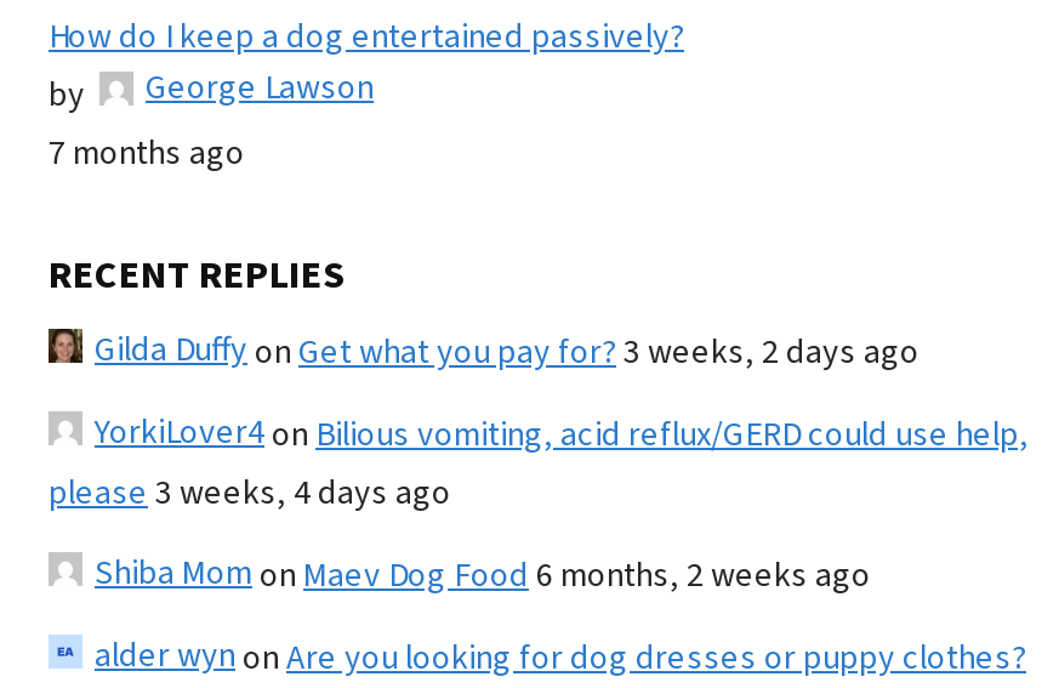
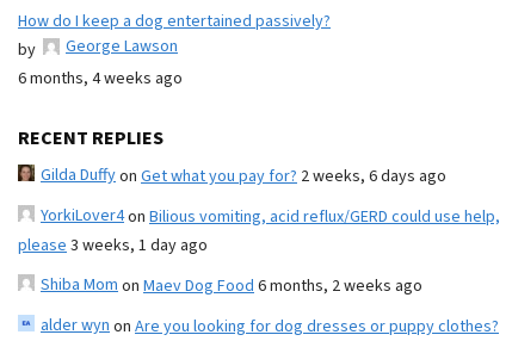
[49,129,245,178] 7 months ago -> [18,66,183,90] 6 months, 4 weeks ago
[95,326,919,377] Gilda Duffyon Get what you pay for? 3 weeks, 2 days ago -> [41,163,446,188] Gilda Duffyon Get what you pay for? 2 weeks, 6 days ago
[49,469,451,517] please 3 weeks, 4 days ago -> [18,233,208,257] please 3 weeks, 1 day ago

